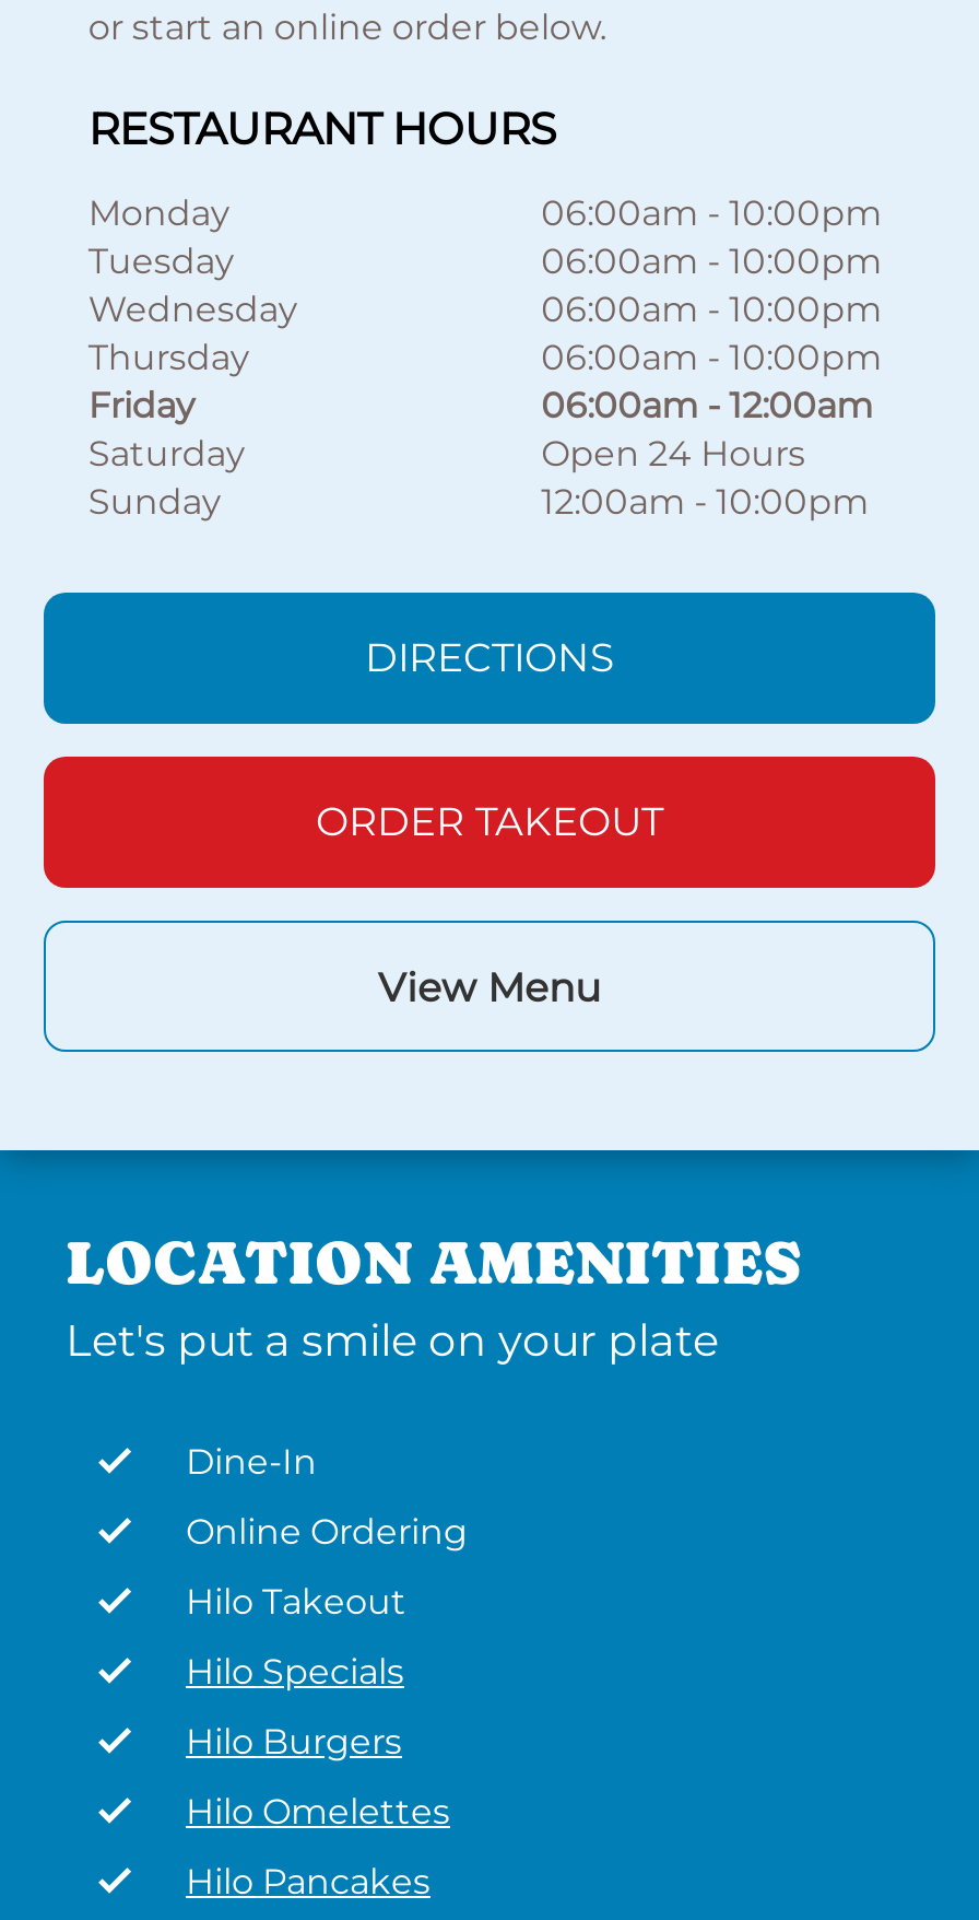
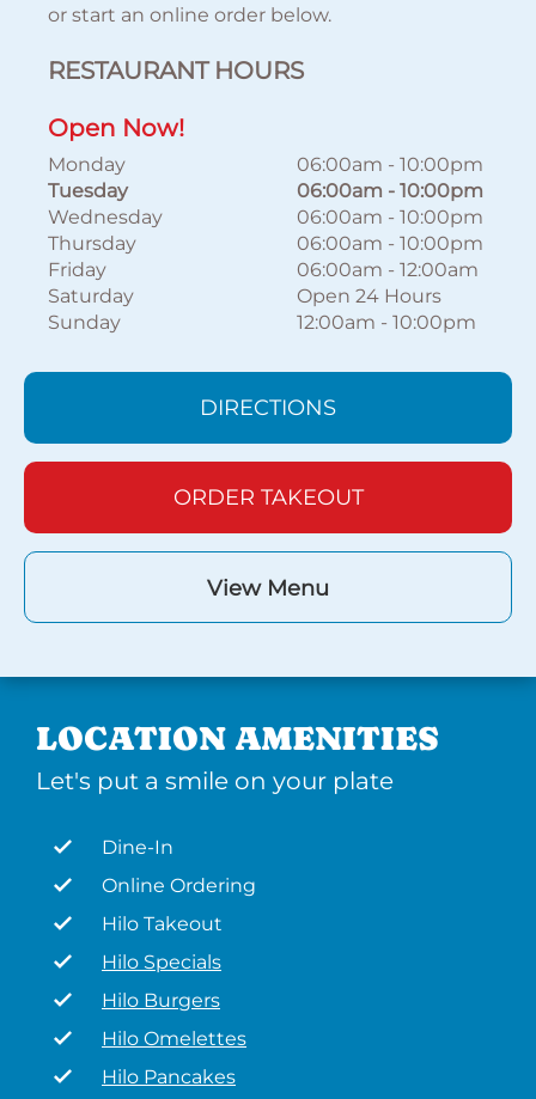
none -> [48,114,185,142] Open Now!

